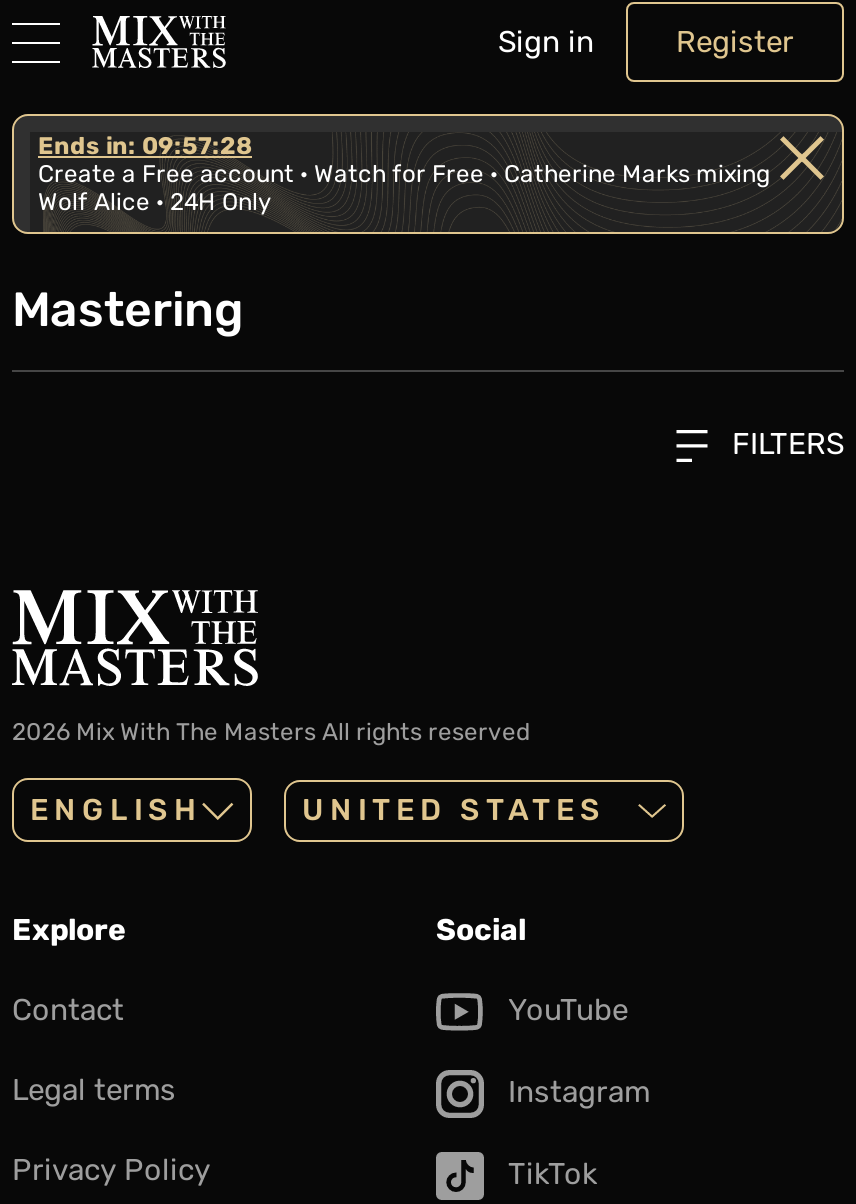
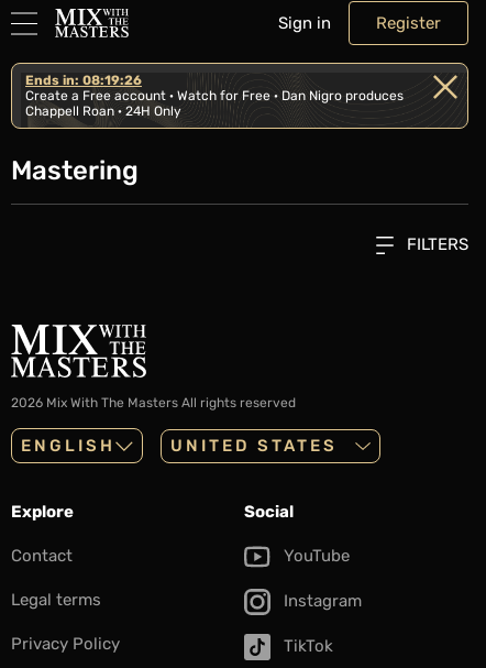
[38,132,252,160] Ends in: 09:57:28 -> [25,73,142,88] Ends in: 08:19:26
[38,160,770,188] Create a Free account · Watch for Free · Catherine Marks mixing -> [25,88,404,103] Create a Free account · Watch for Free · Dan Nigro produces
[38,188,272,216] Wolf Alice · 24H Only -> [25,103,181,119] Chappell Roan · 24H Only

